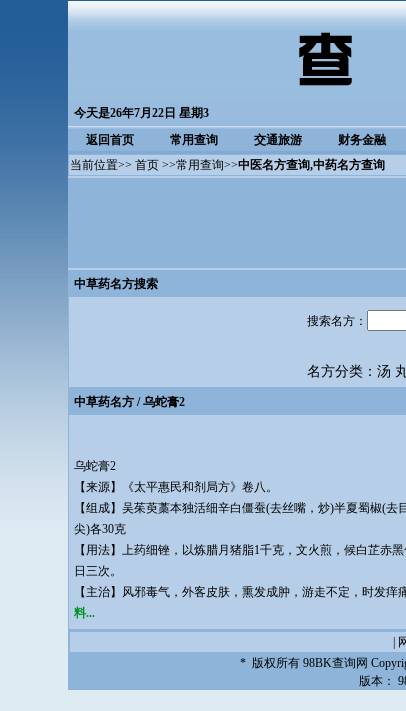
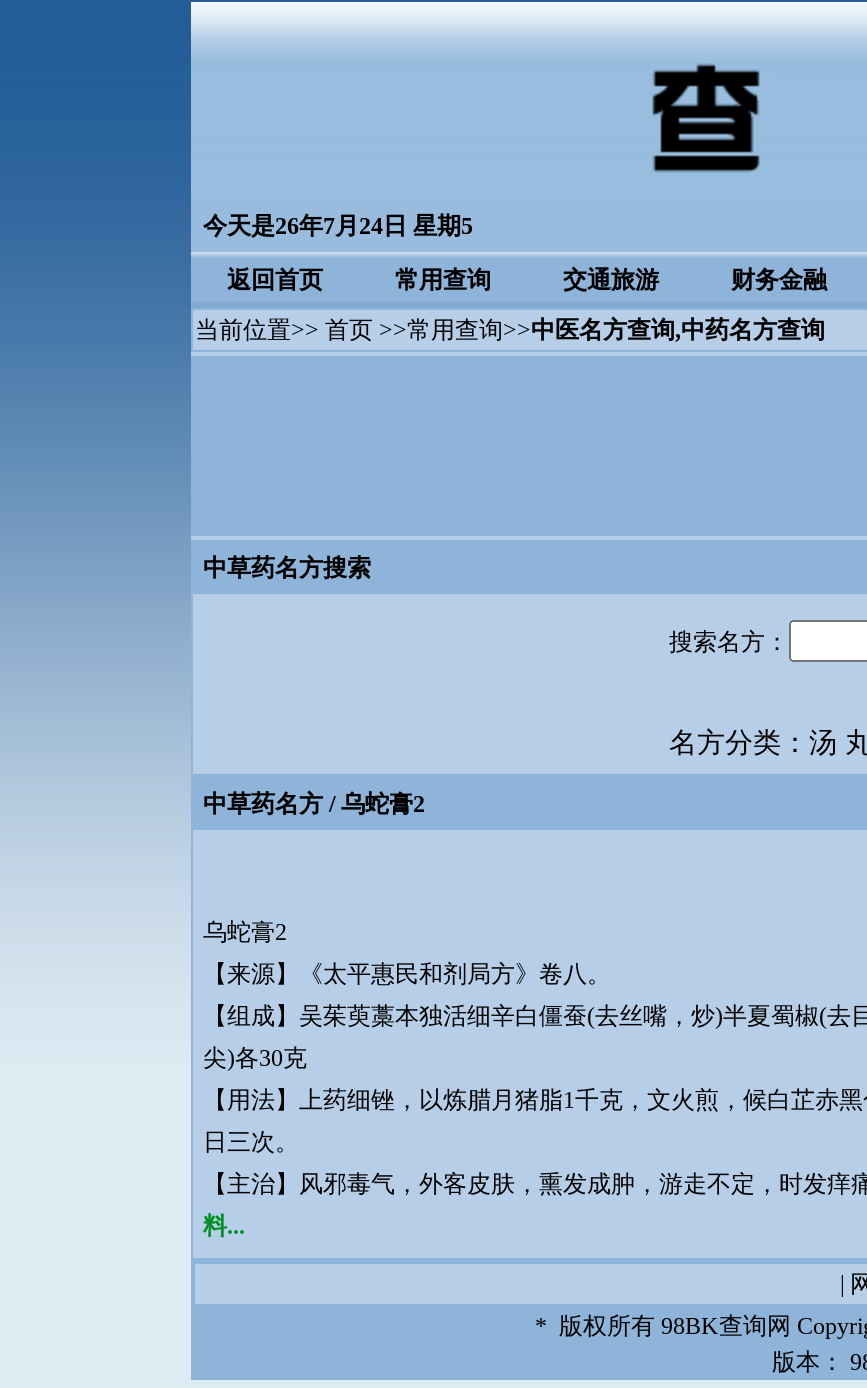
[74,106,209,120] 今天是26年7月22日 星期3 -> [203,212,473,240] 今天是26年7月24日 星期5

